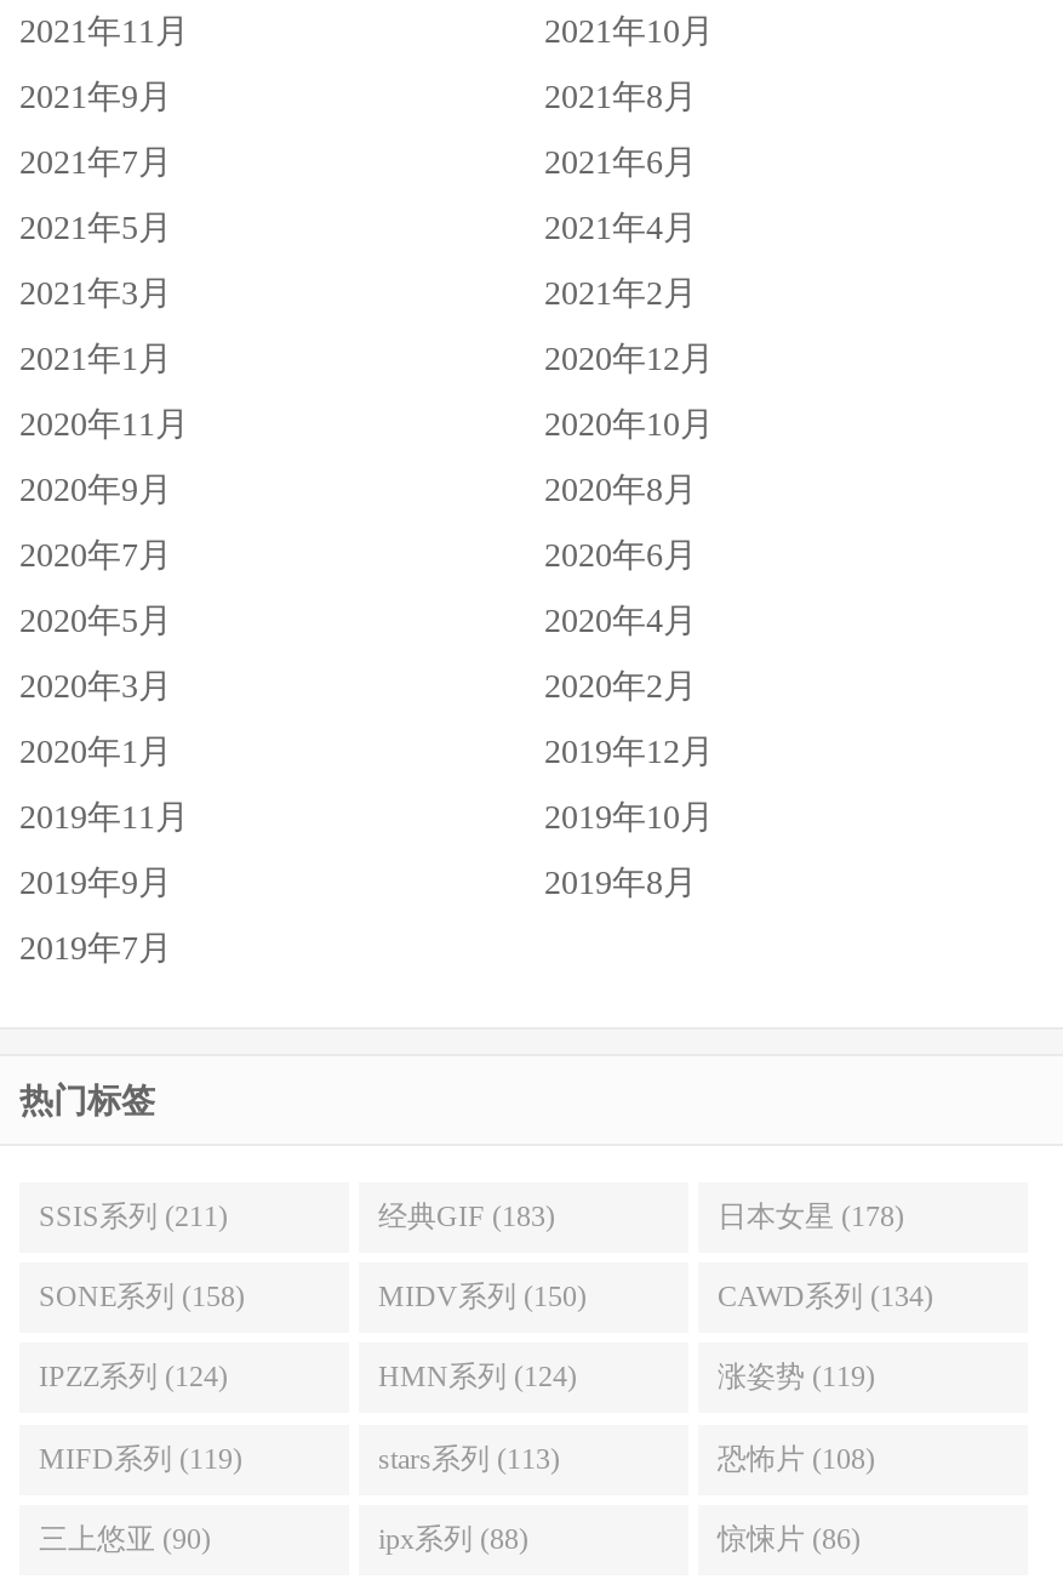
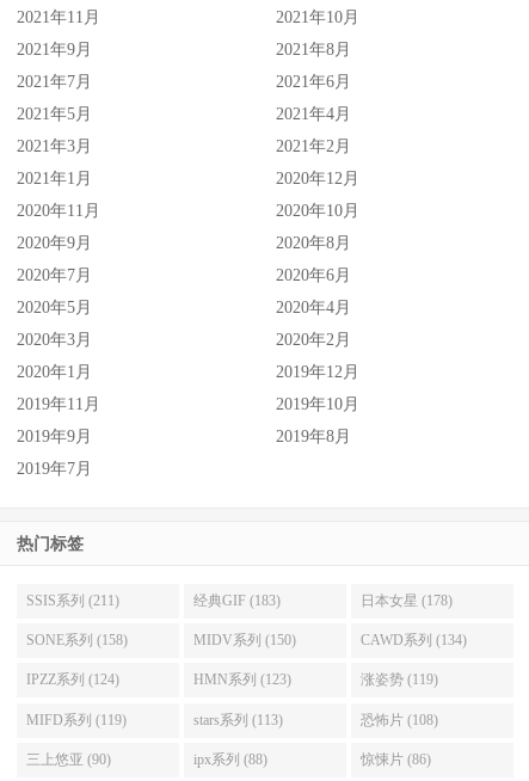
[378,1361,577,1395] HMN系列 (124) -> [193,672,291,688] HMN系列 (123)

